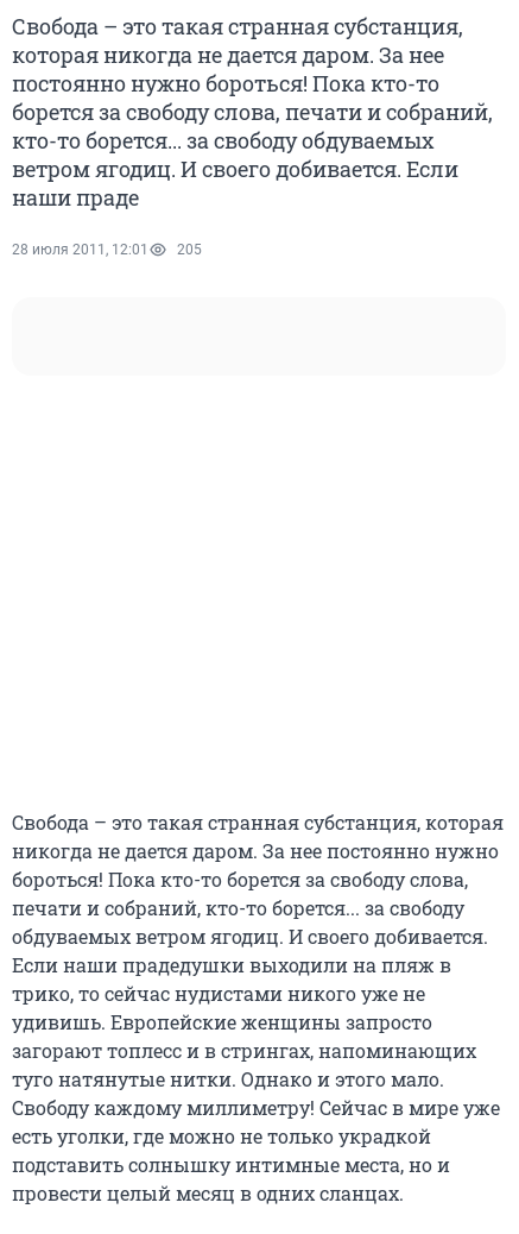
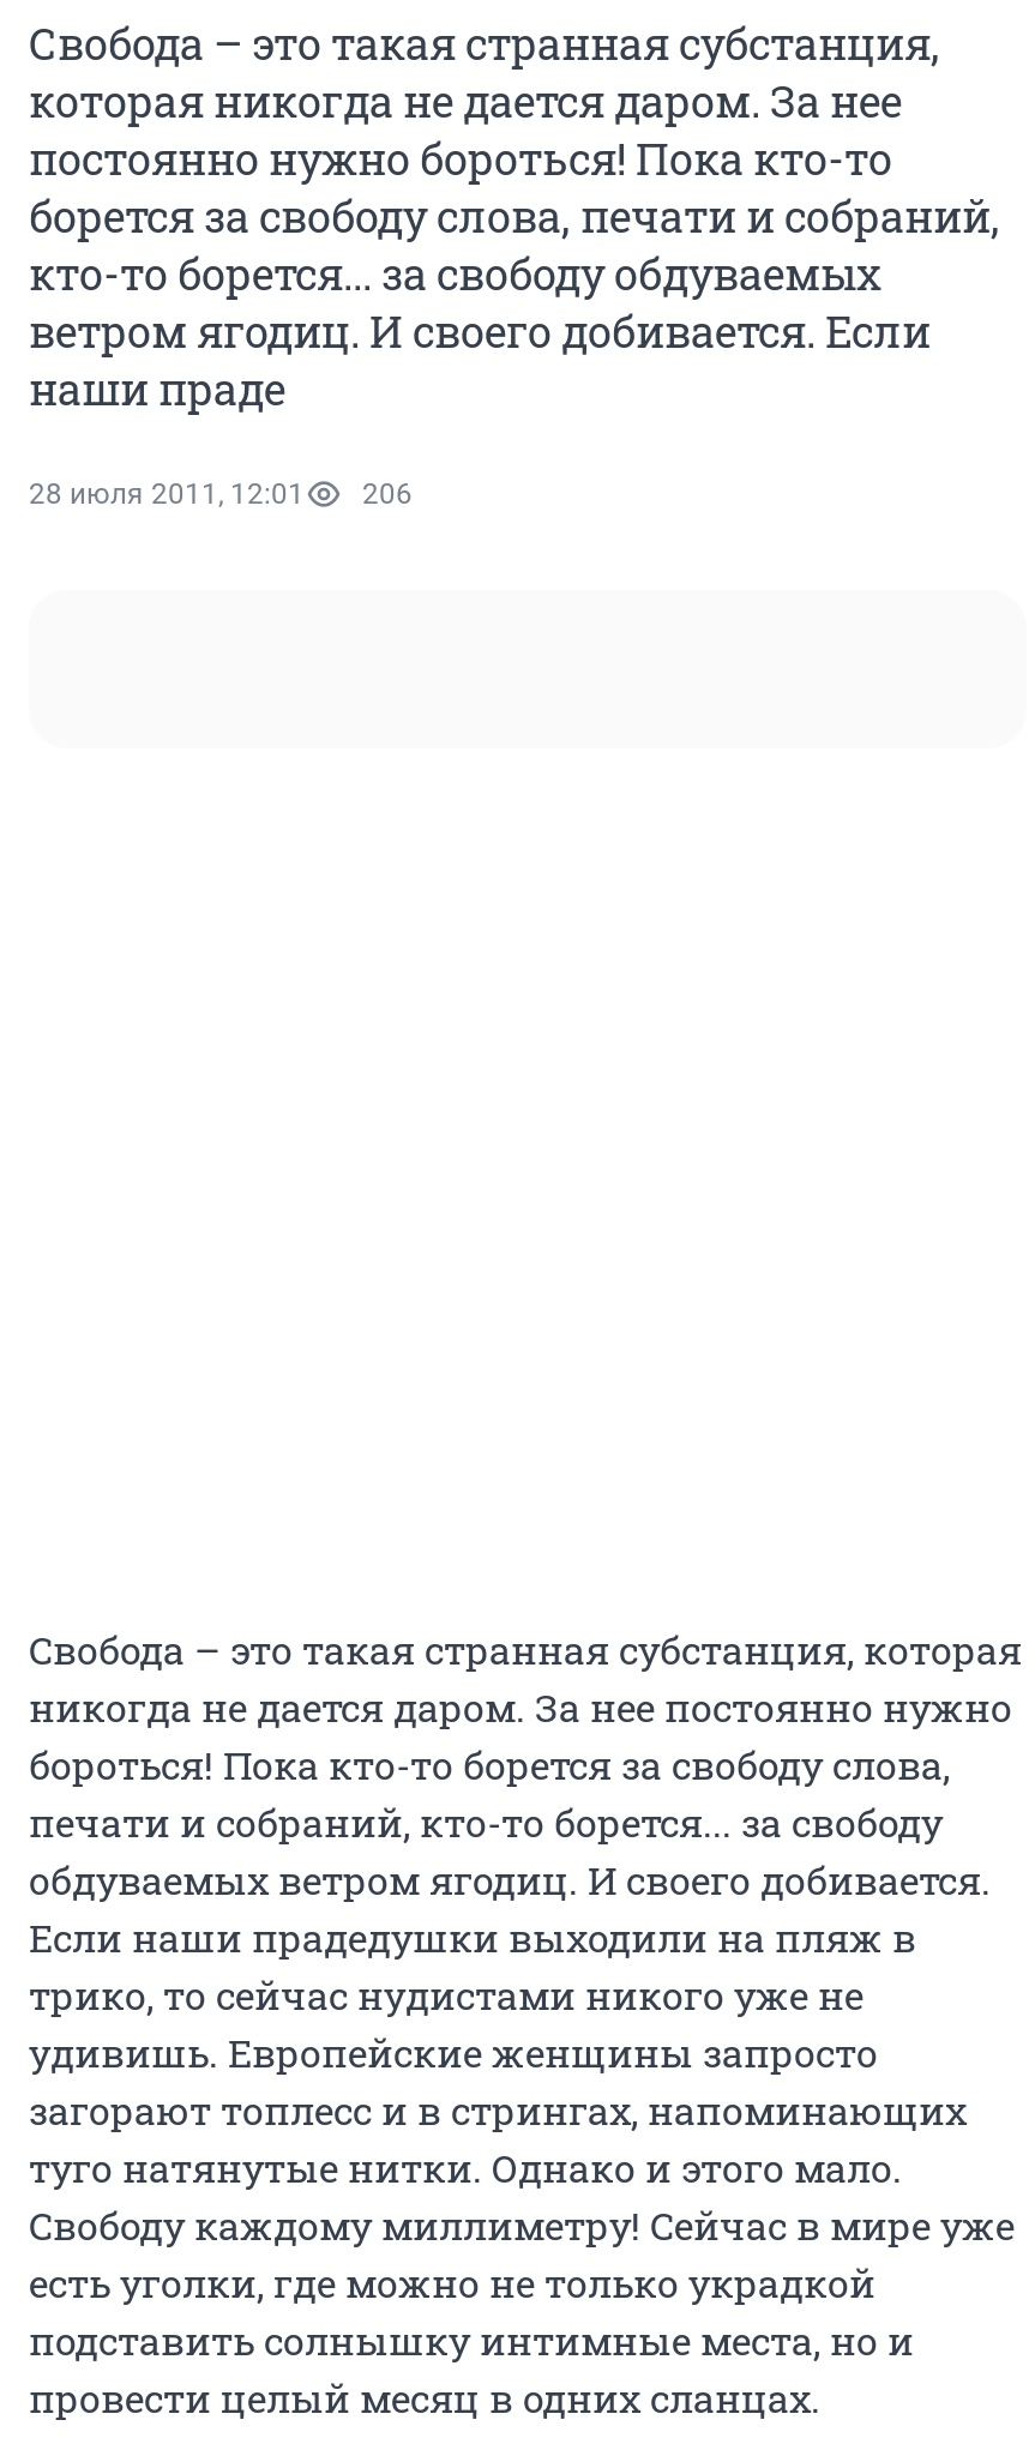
[12,241,202,258] 28 июля 2011, 12:01 205 -> [29,478,413,511] 28 июля 2011, 12:01 206

